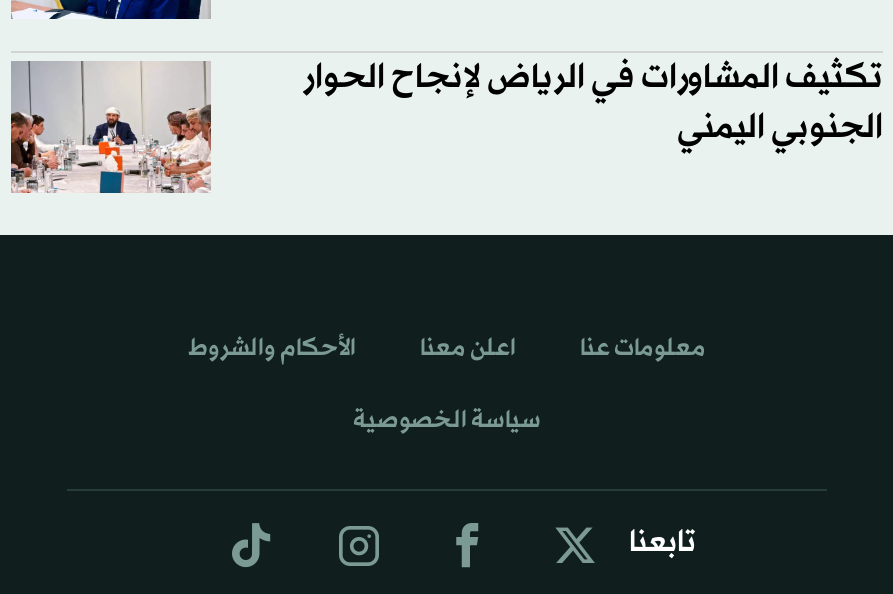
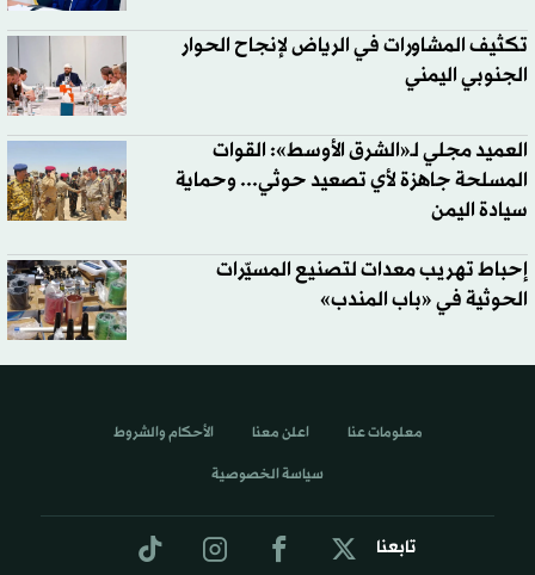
none -> [6,137,528,341] [image] | العميد مجلي لـ«الشرق الأوسط»: القوات | المسلحة جاهزة لأي تصعيد حوثي... وحماية | سيادة اليمن | إحباط تهريب معدات لتصنيع المسيّرات | الحوثية في «باب المندب»
none -> [6,140,127,236] [image]

